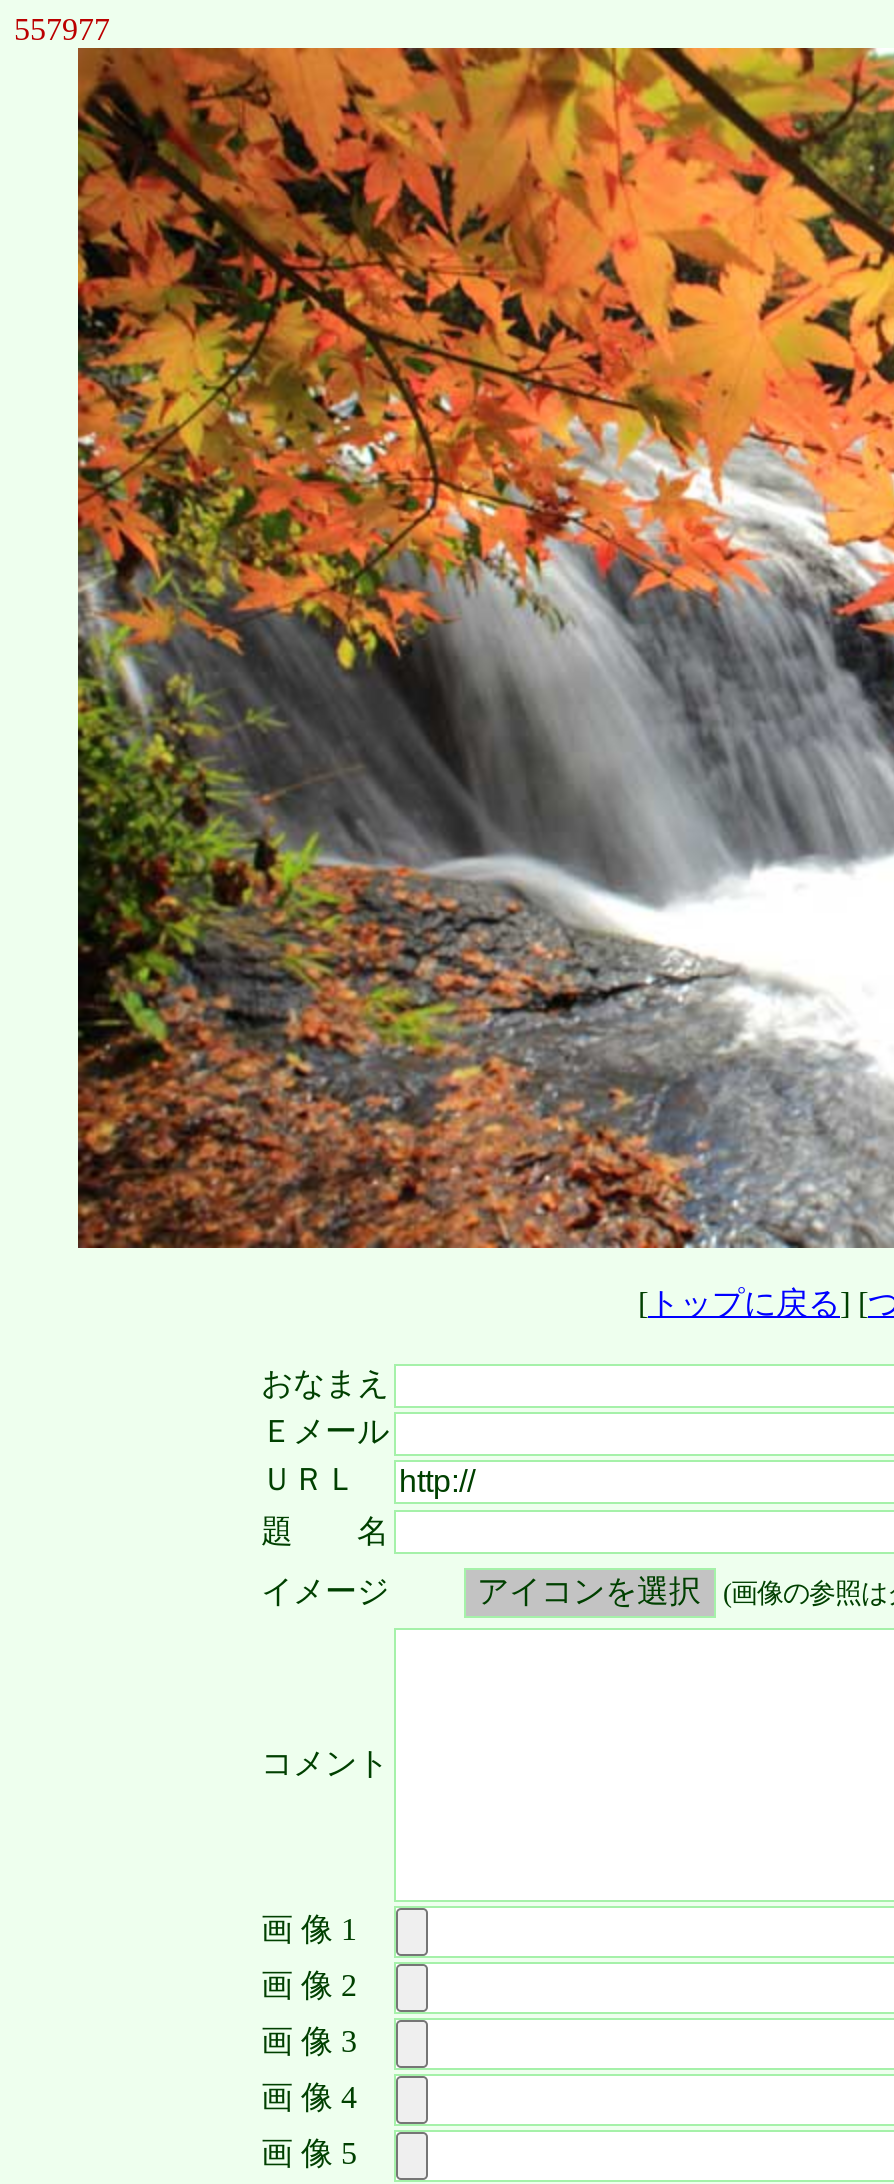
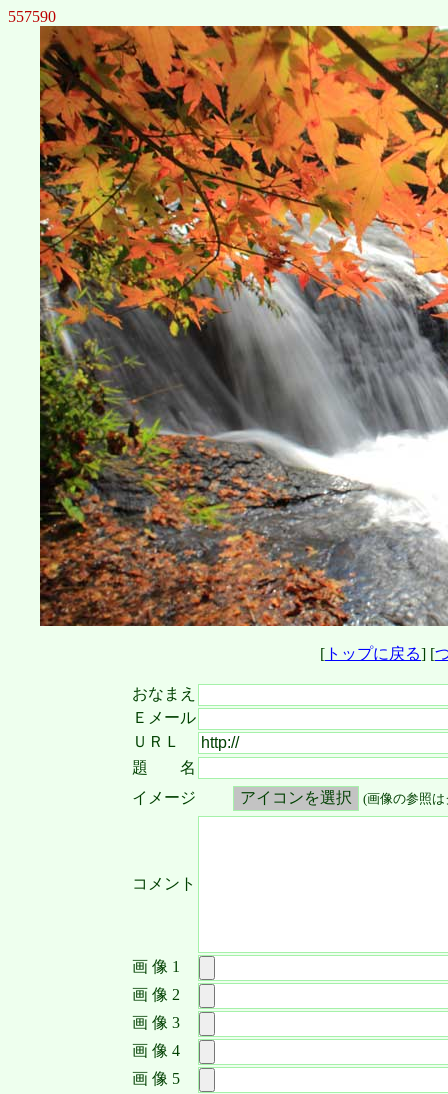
[14,12,110,46] 557977 -> [8,8,56,25] 557590

